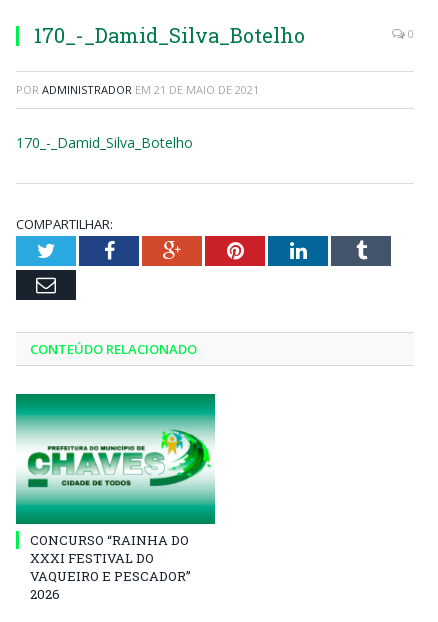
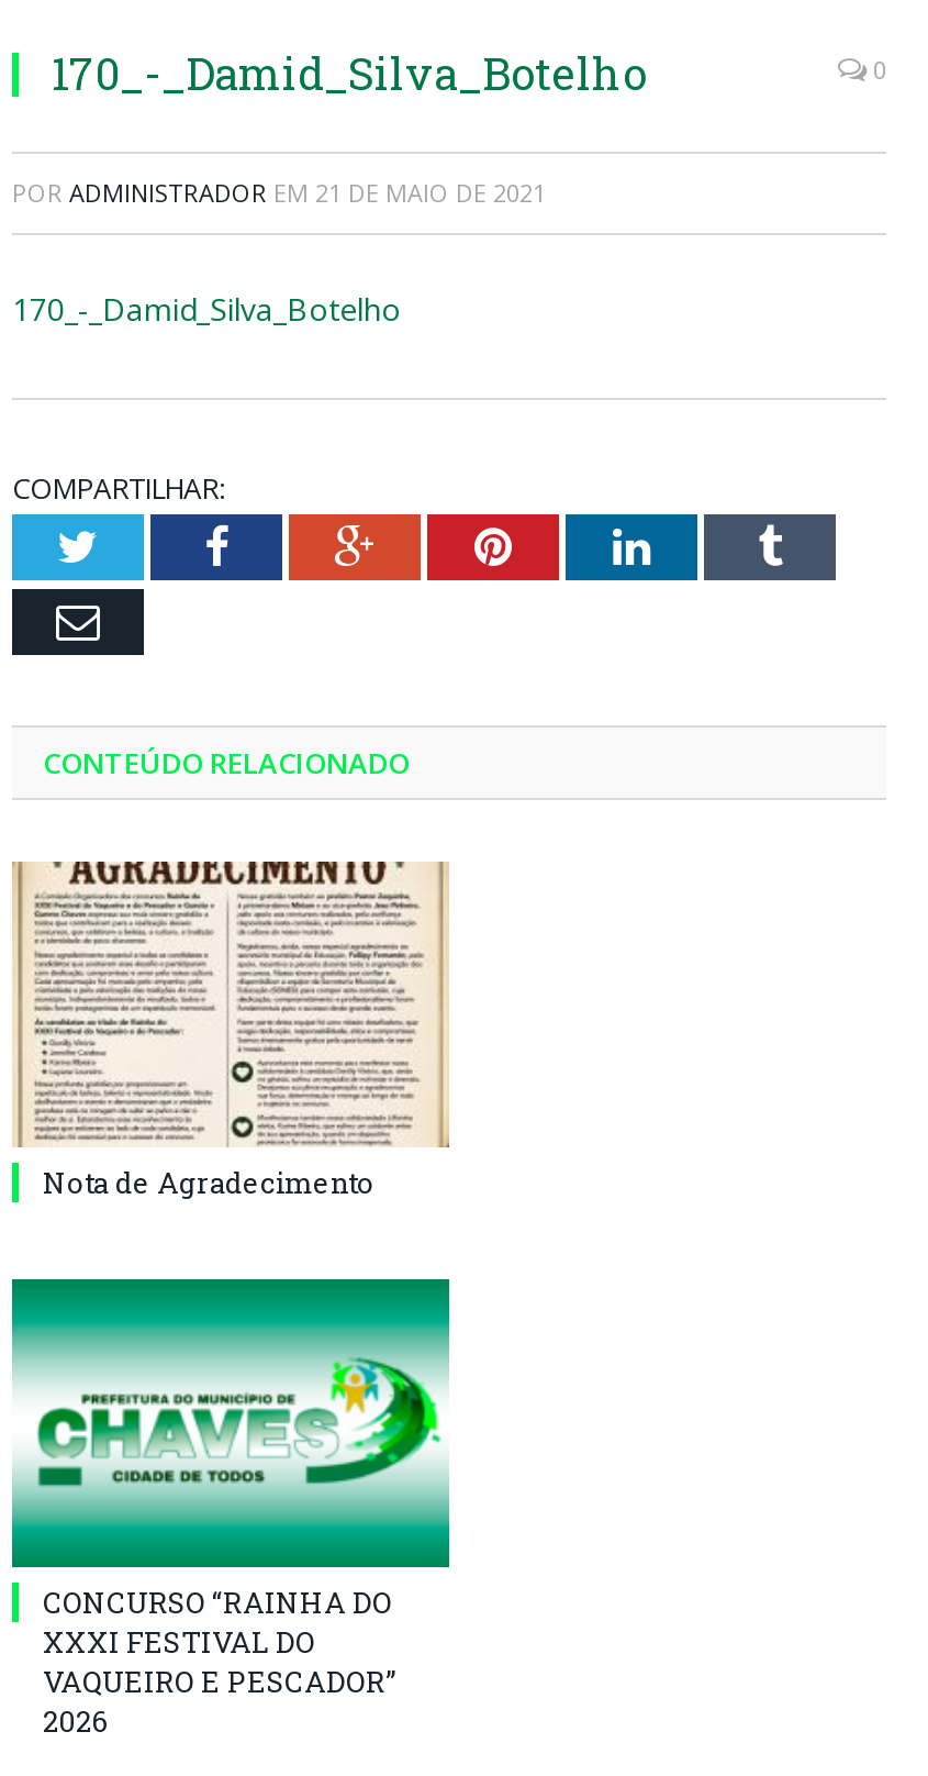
none -> [12,859,449,1203] [image] | Nota de Agradecimento

